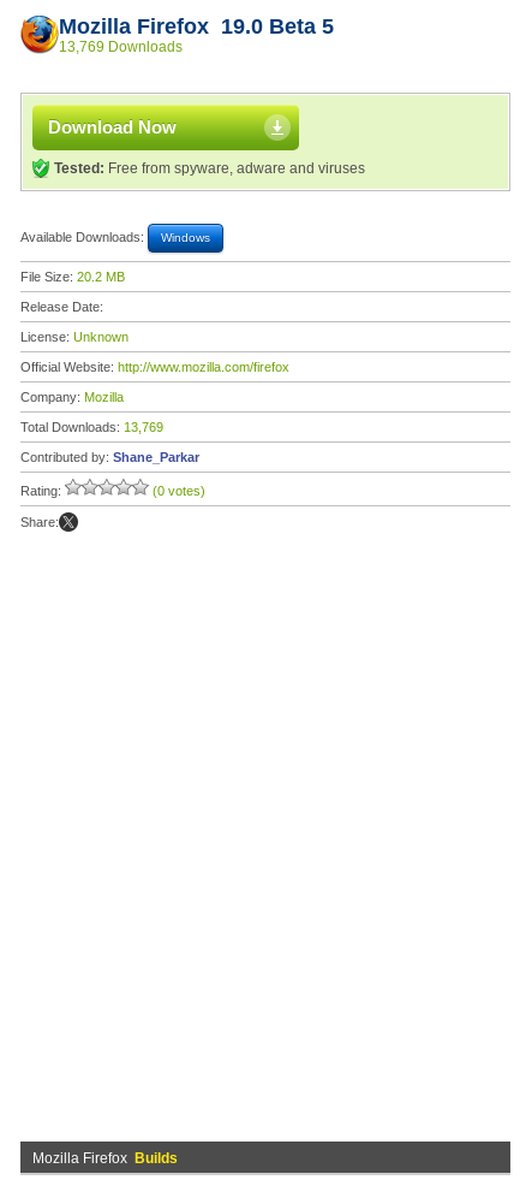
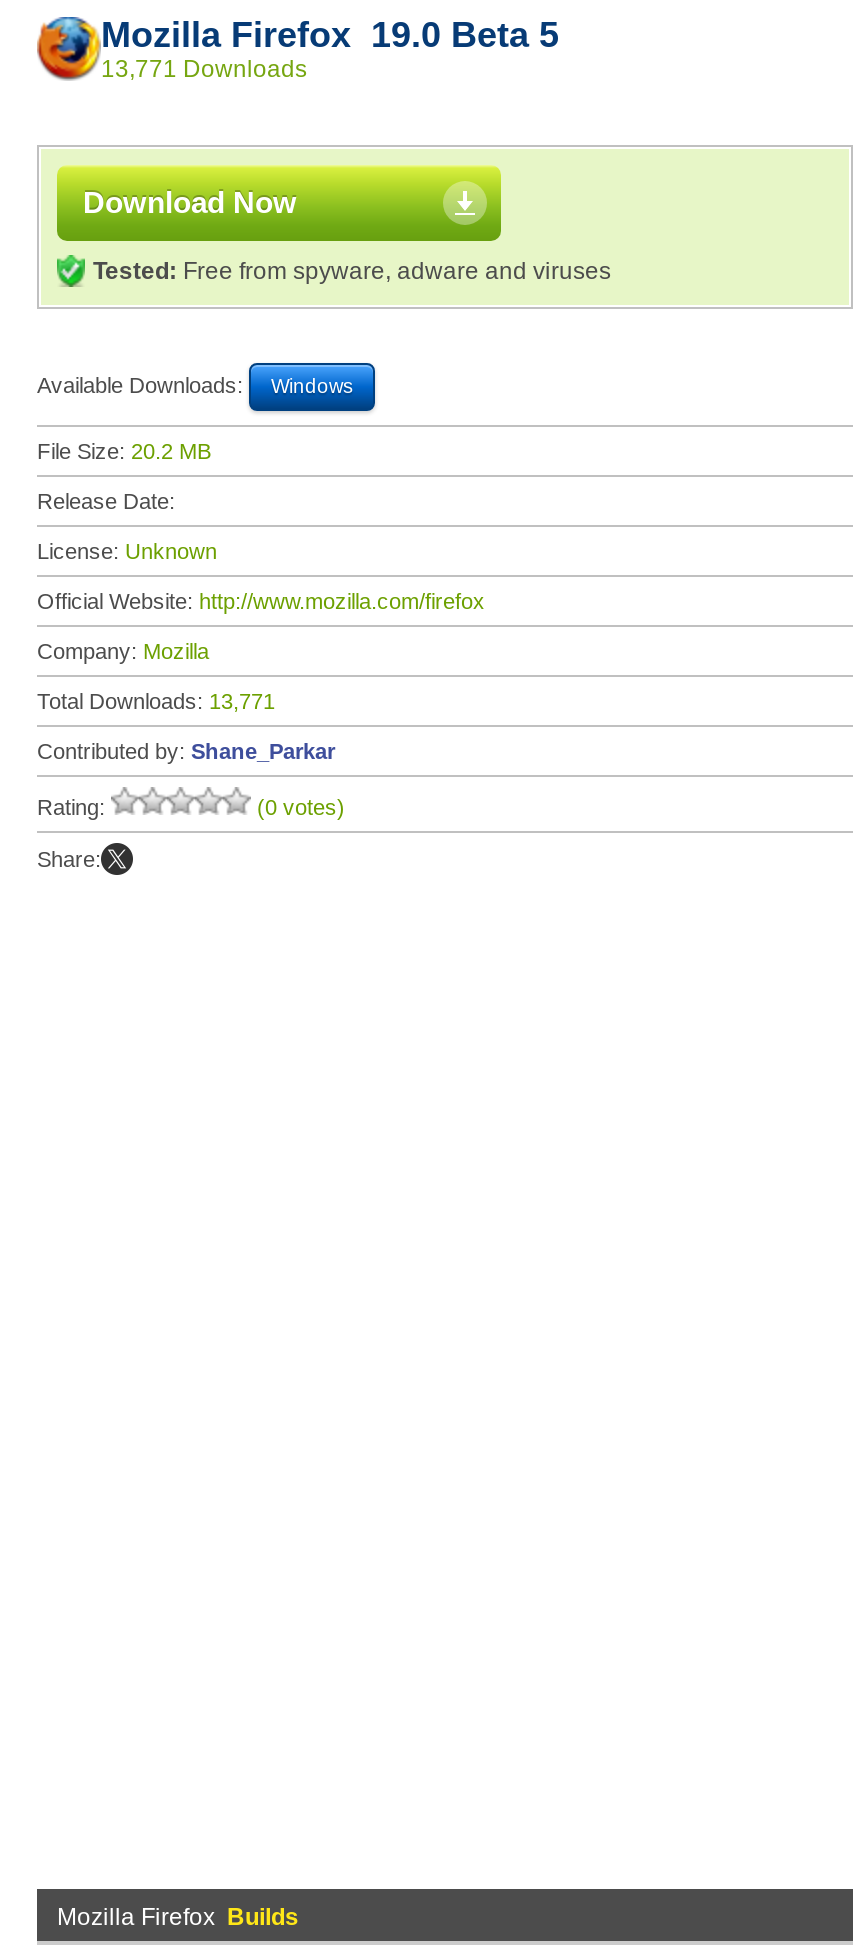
[59,38,183,55] 13,769 Downloads -> [101,55,307,83] 13,771 Downloads
[20,420,163,434] Total Downloads: 13,769 -> [37,689,275,713] Total Downloads: 13,771

